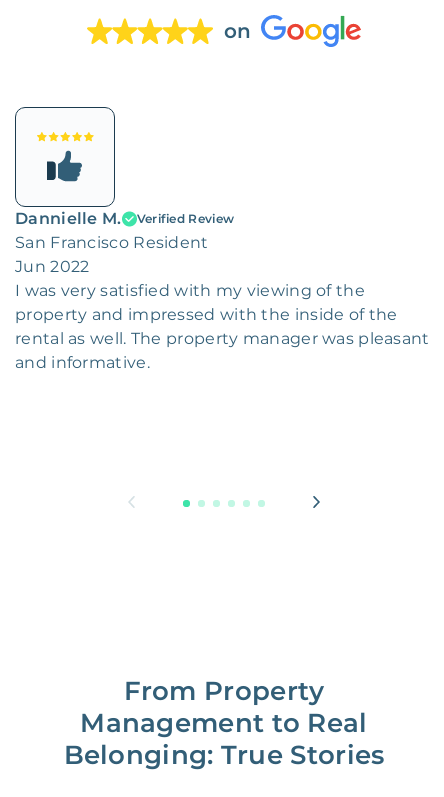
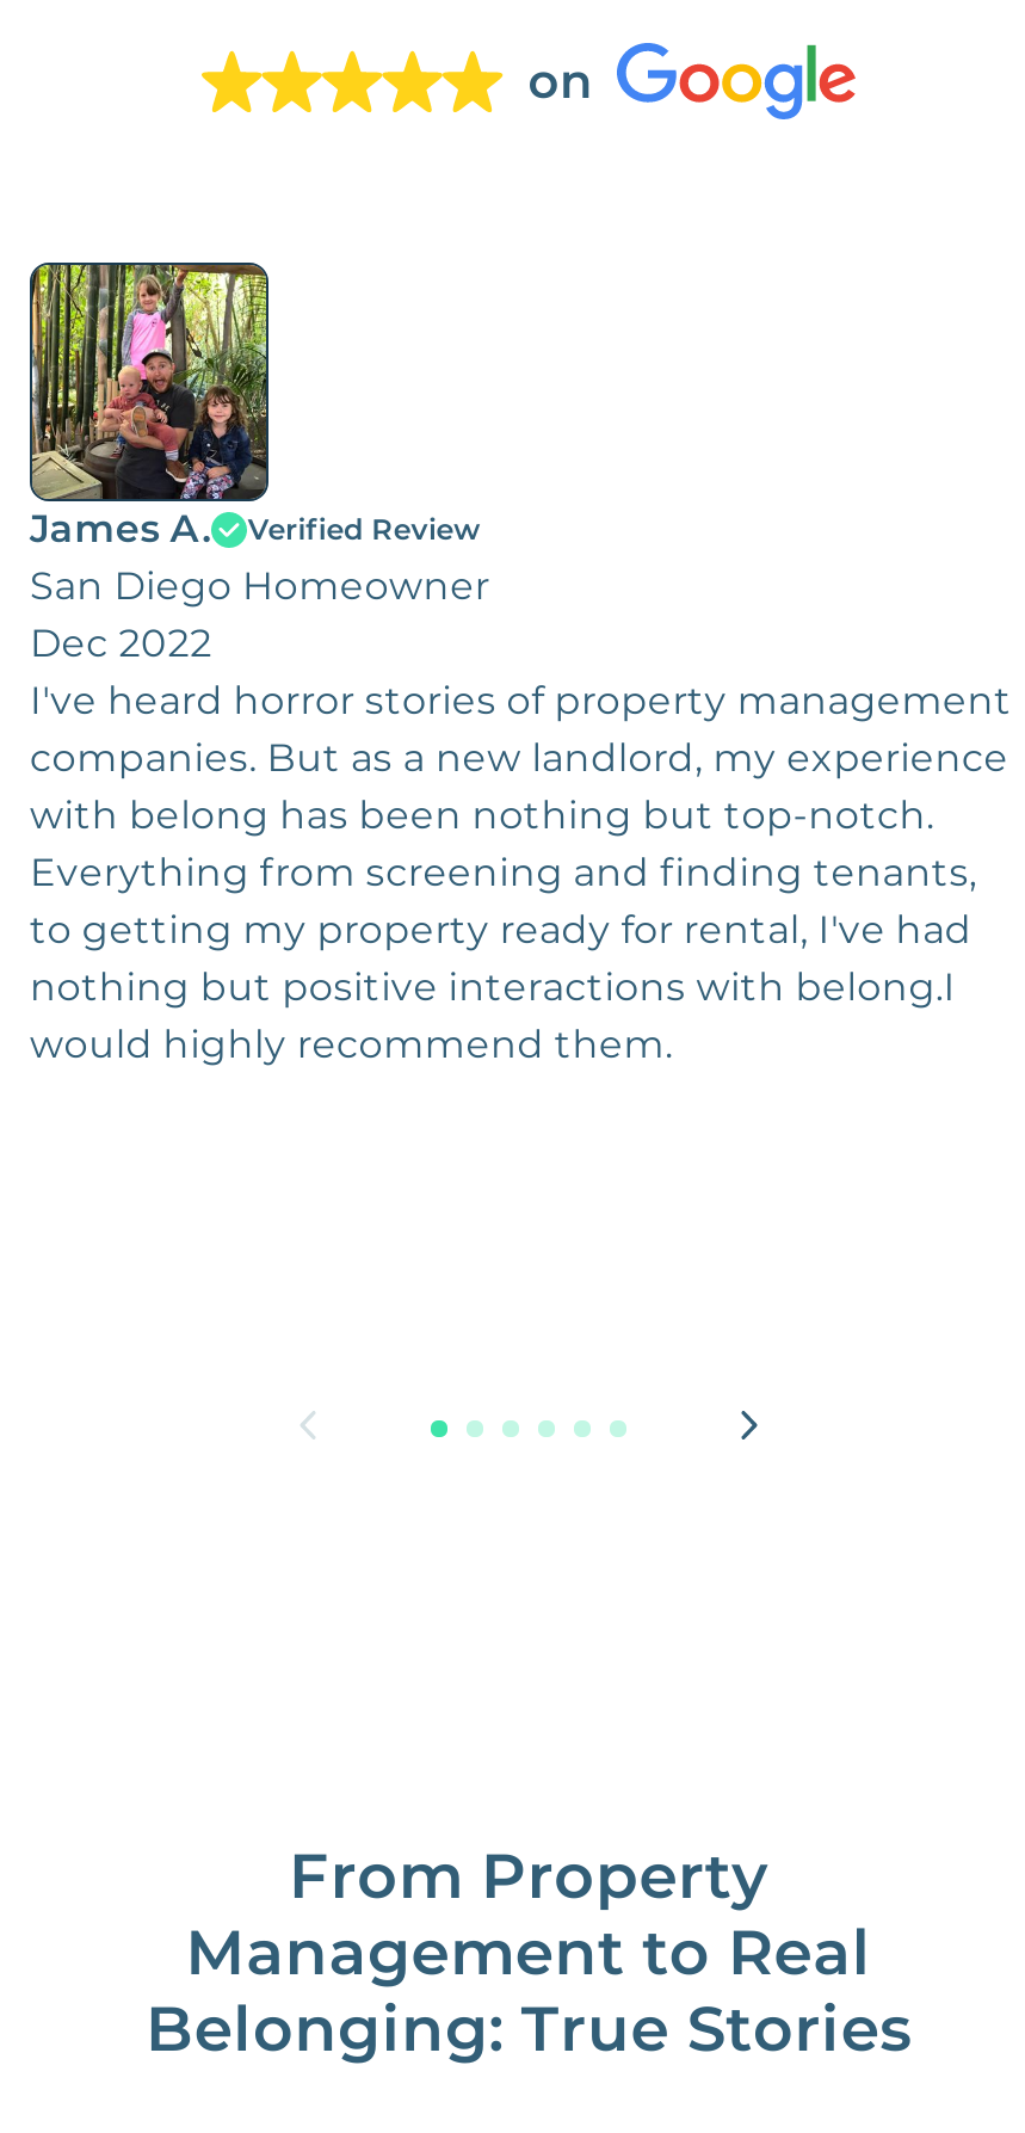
[14,106,122,228] [image] | Dannielle M. -> [30,263,268,552] [image] | James A.
[15,233,430,372] San Francisco Resident | Jun 2022 | I was very satisfied with my viewing of the | property and impressed with the inside of the | rental as well. The property manager was pleasant | and informative. -> [30,564,1012,1068] San Diego Homeowner | Dec 2022 | I've heard horror stories of property management | companies. But as a new landlord, my experience | with belong has been nothing but top-notch. | Everything from screening and finding tenants, | to getting my property ready for rental, I've had | nothing but positive interactions with belong.I | would highly recommend them.

